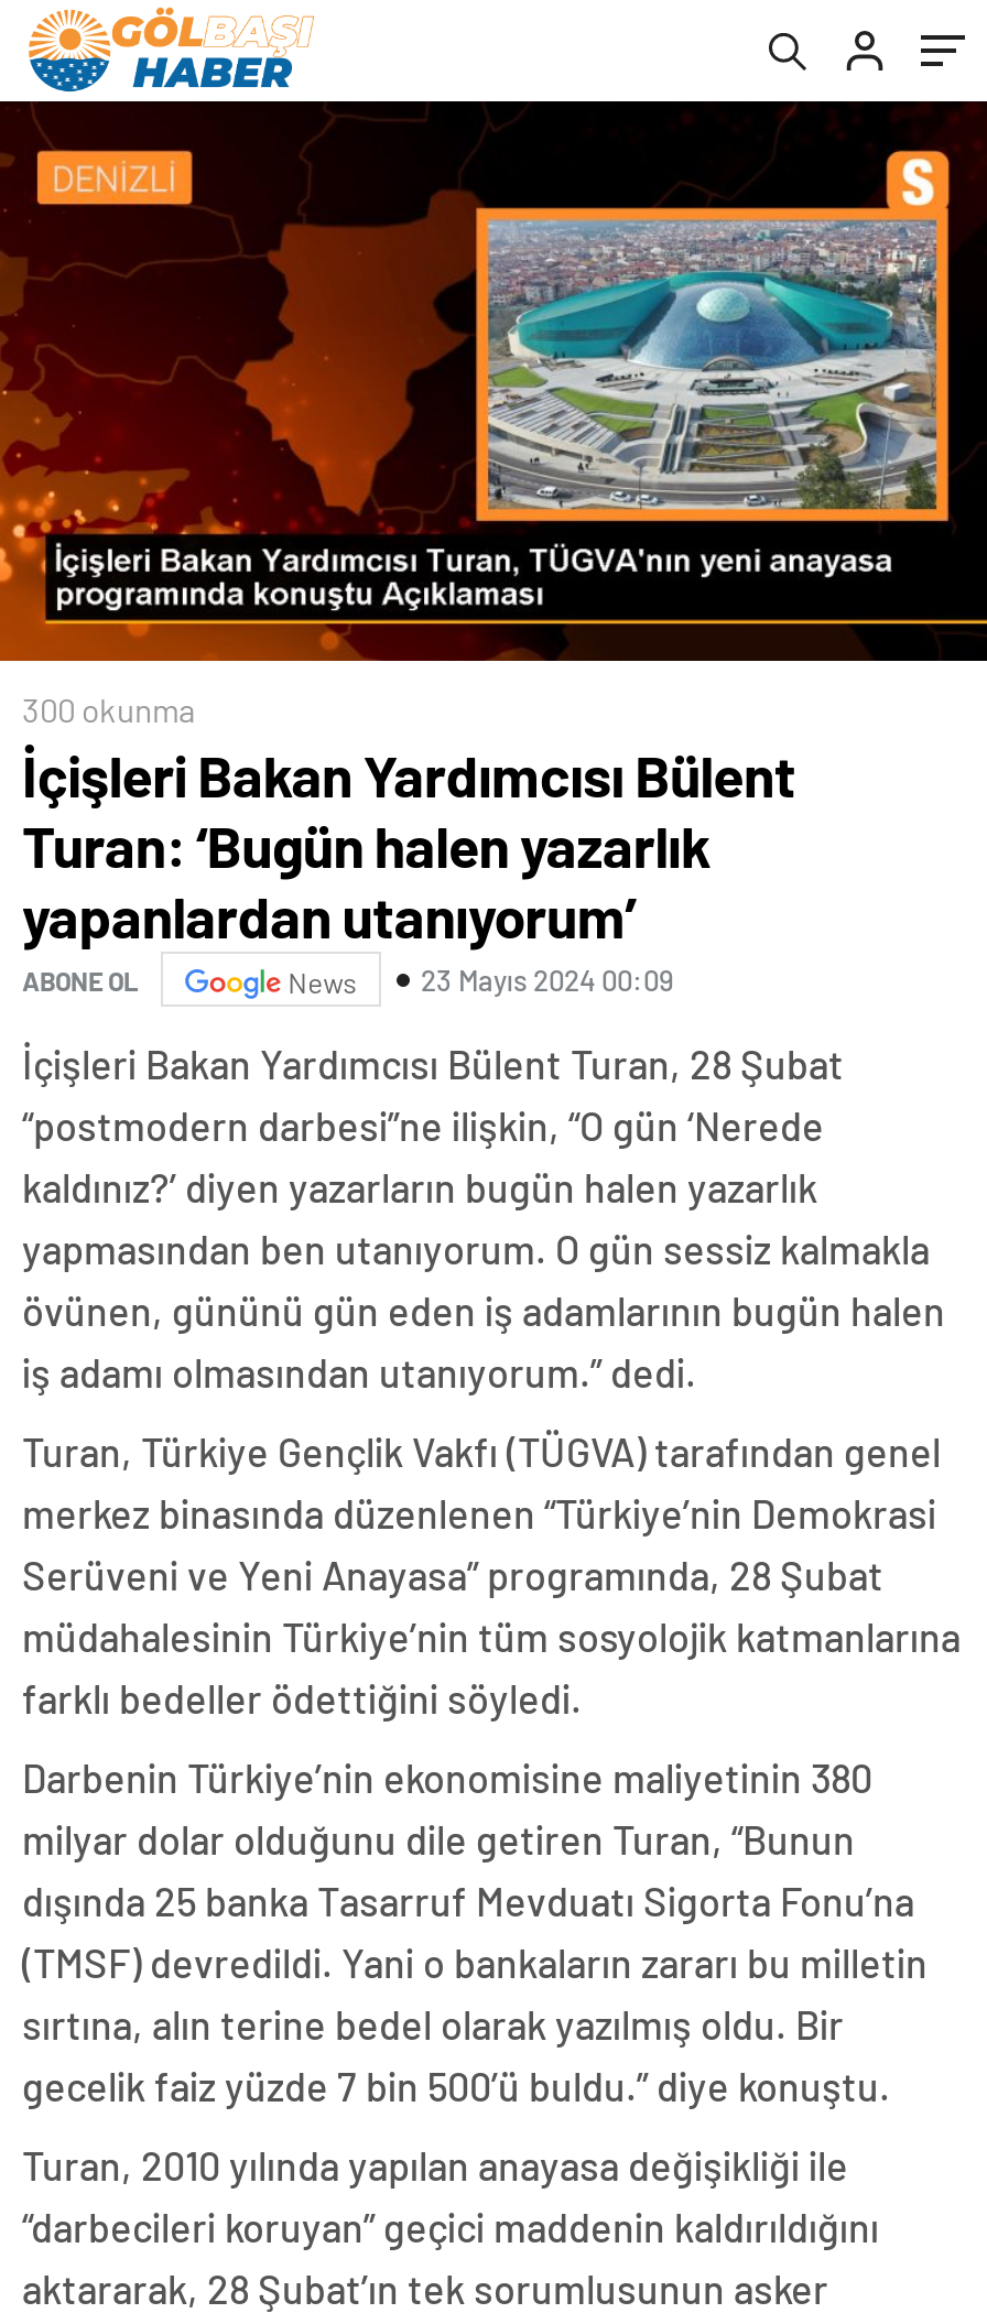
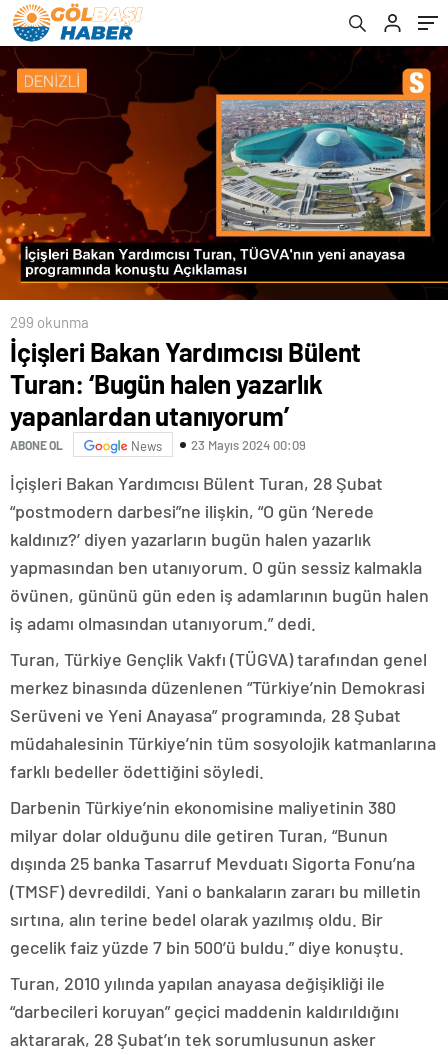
[22,690,196,730] 300 okunma -> [10,313,89,331] 299 okunma

